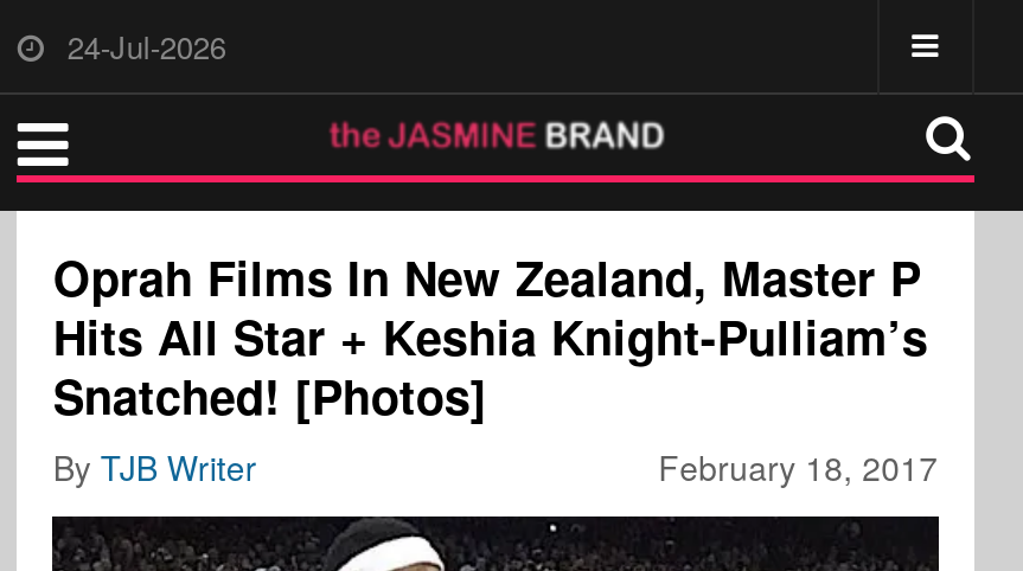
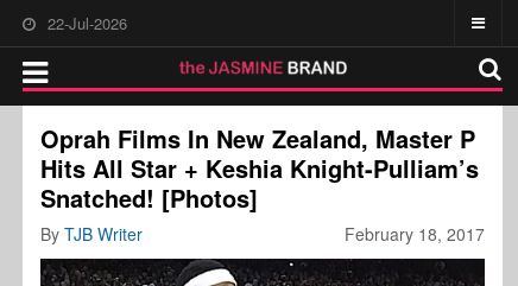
[67,24,226,69] 24-Jul-2026 -> [48,12,128,34] 22-Jul-2026

